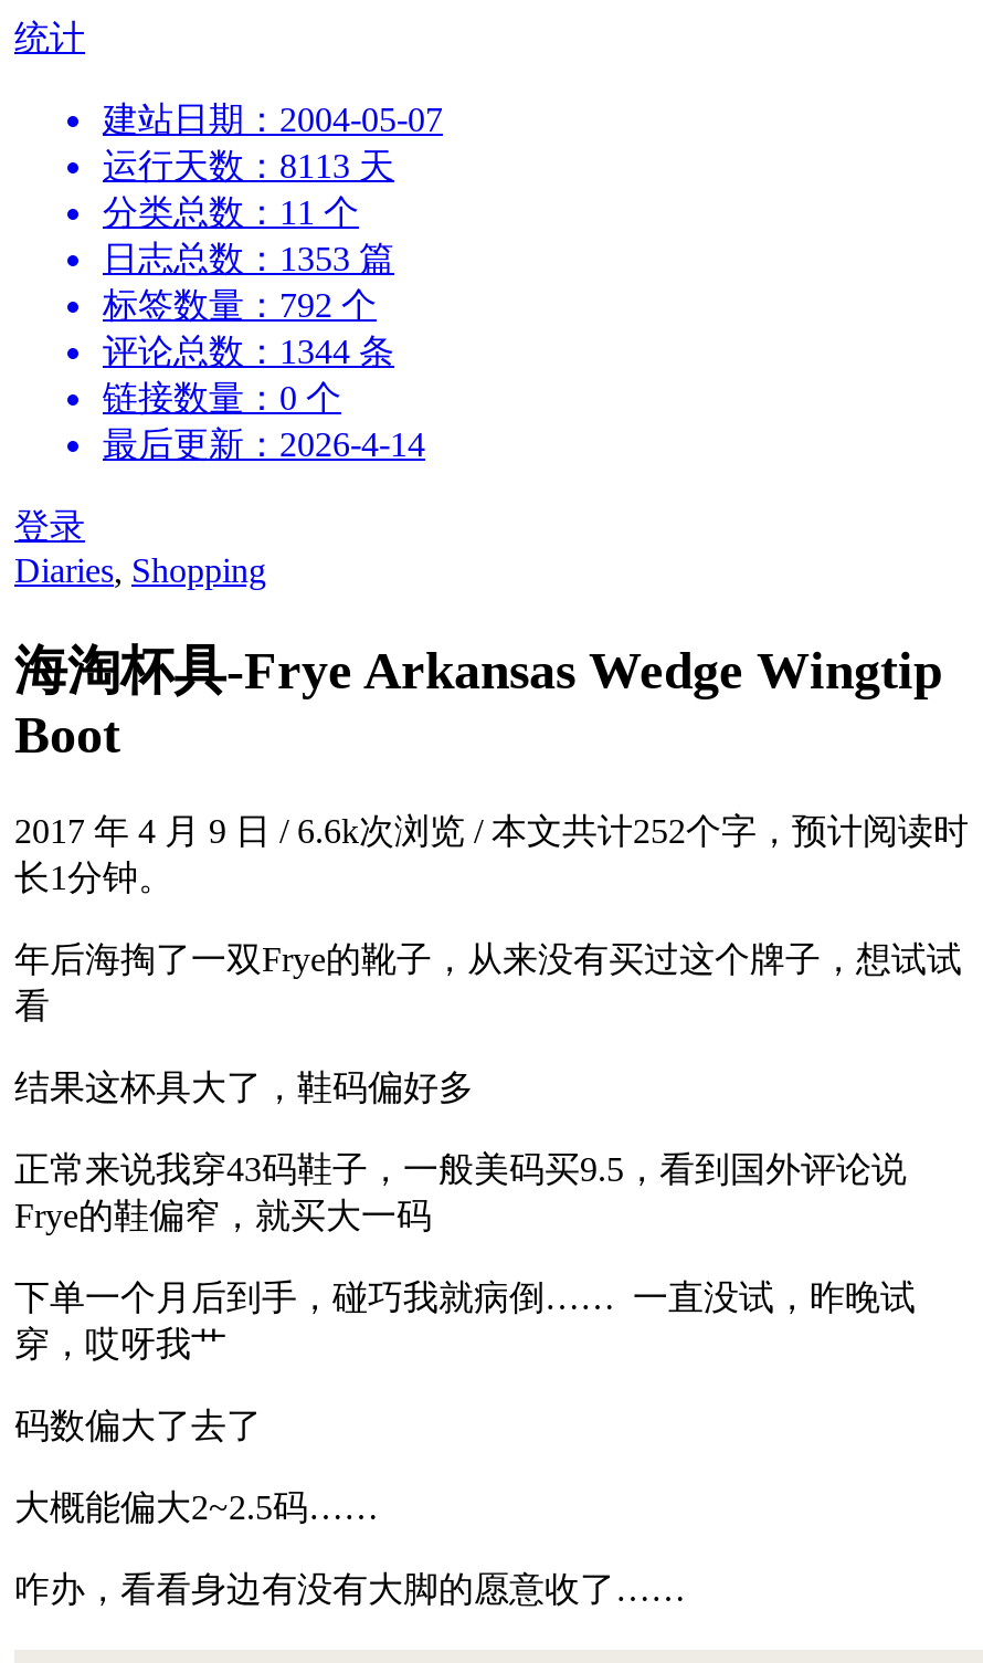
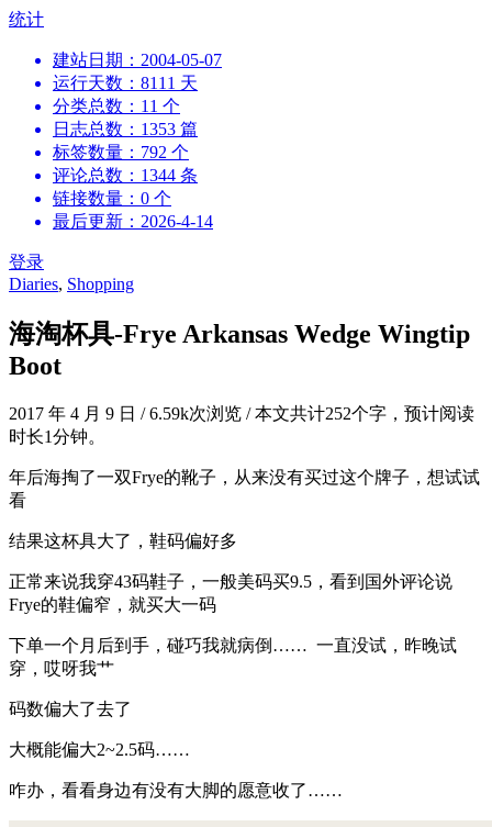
[103,147,394,185] 运行天数：8113 天 -> [53,74,198,92] 运行天数：8111 天
[14,812,969,896] 2017 年 4 月 9 日 / 6.6k次浏览/本文共计252个字，预计阅读时 | 长1分钟。 -> [9,404,474,446] 2017 年 4 月 9 日 / 6.59k次浏览/本文共计252个字，预计阅读 | 时长1分钟。

